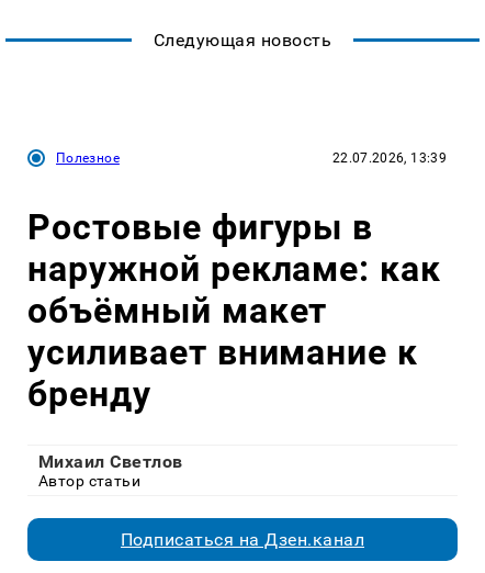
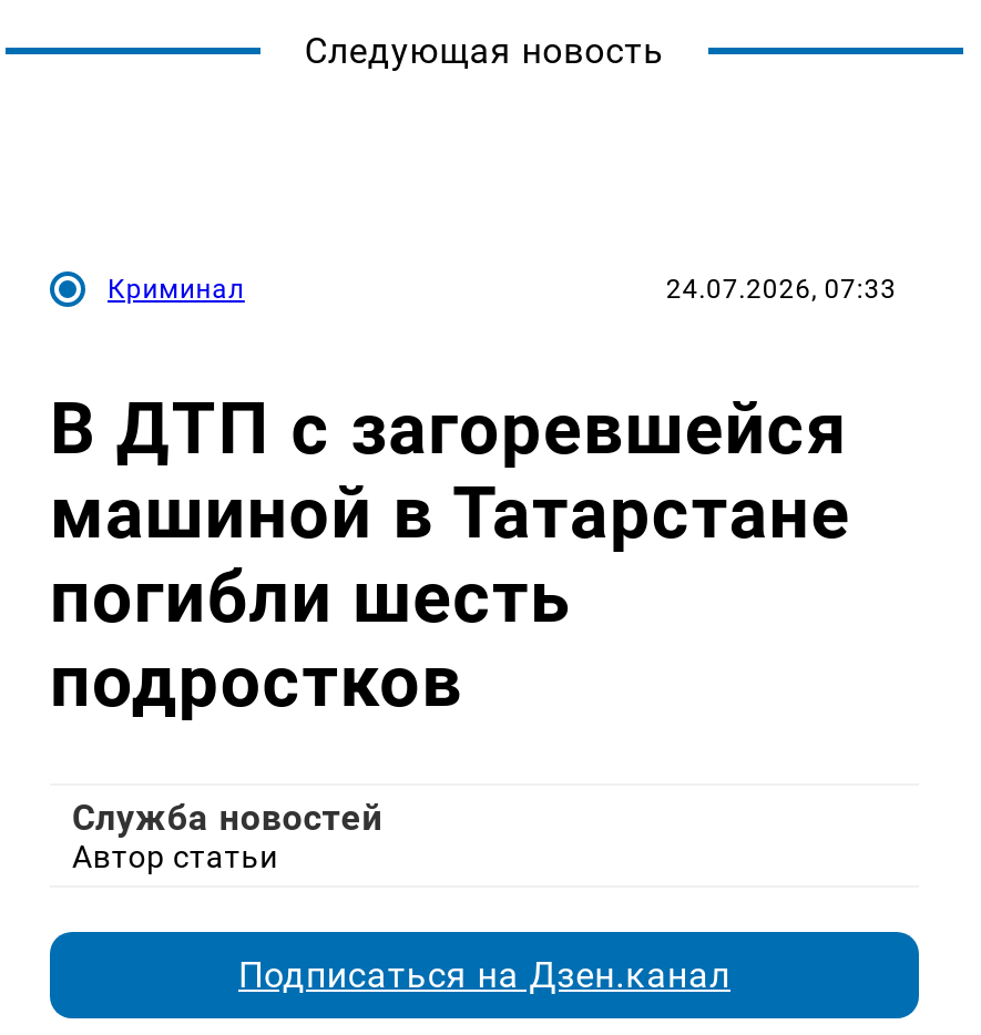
[56,150,447,165] Полезное | 22.07.2026, 13:39 -> [108,273,897,304] Криминал | 24.07.2026, 07:33
[27,207,441,415] Ростовые фигуры в | наружной рекламе: как | объёмный макет | усиливает внимание к | бренду -> [50,387,851,724] В ДТП с загоревшейся | машиной в Татарстане | погибли шесть | подростков
[38,451,183,472] Михаил Светлов -> [72,796,383,838] Служба новостей

